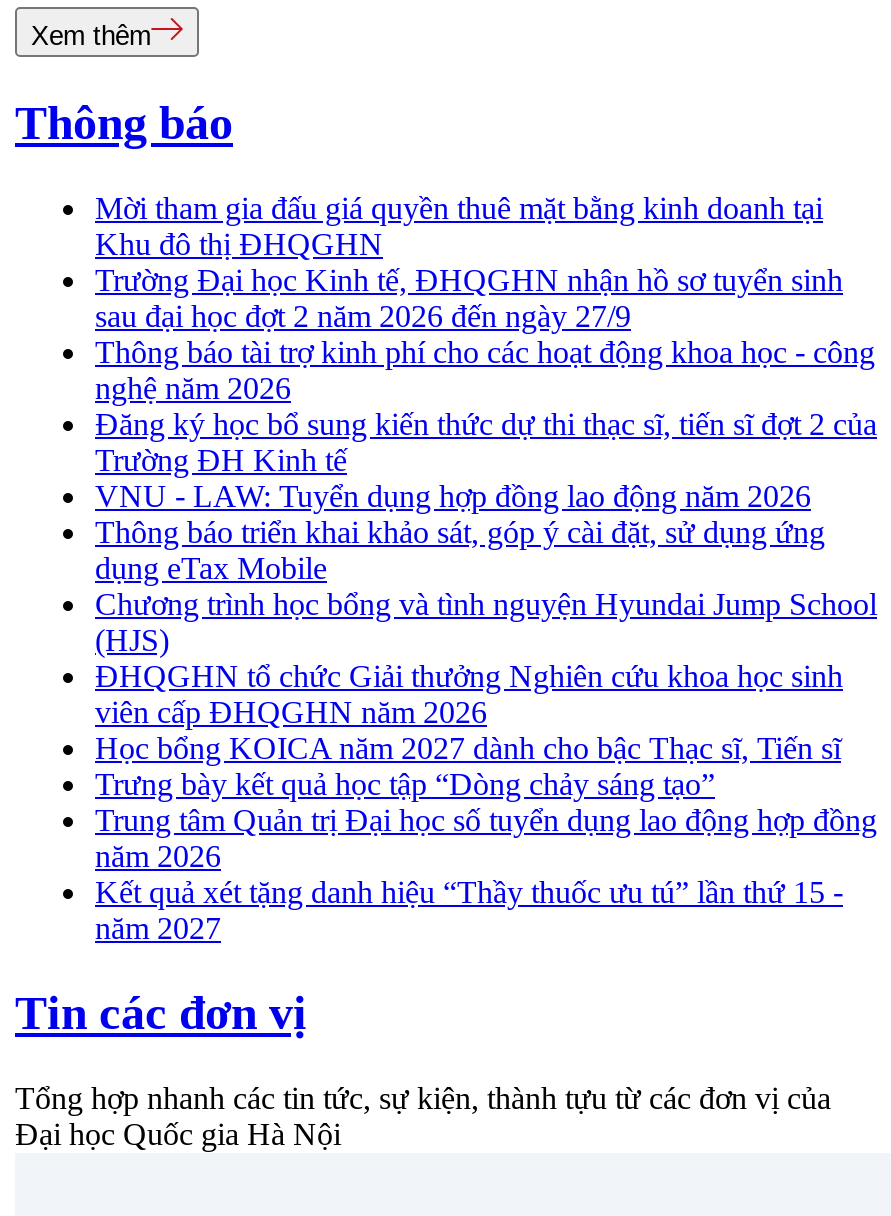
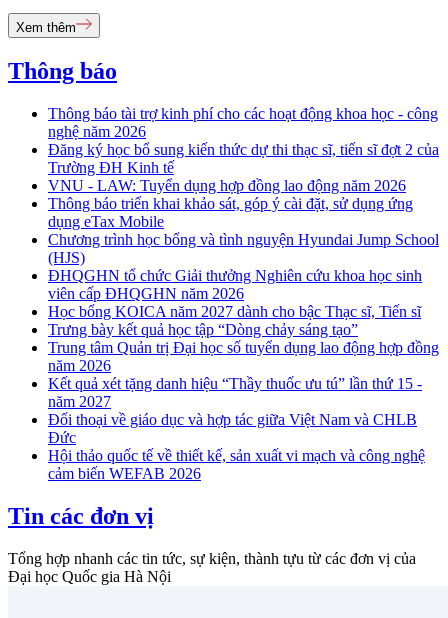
[95,191,843,333] Mời tham gia đấu giá quyền thuê mặt bằng kinh doanh tại | Khu đô thị ĐHQGHN | Trường Đại học Kinh tế, ĐHQGHN nhận hồ sơ tuyển sinh | sau đại học đợt 2 năm 2026 đến ngày 27/9 -> none
moved [95,335,877,945] -> [48,105,439,410]: Thông báo tài trợ kinh phí cho các hoạt động khoa học - công | nghệ năm 2026 | Đăng ký học bổ sung kiến thức dự thi thạc sĩ, tiến sĩ đợt 2 của | ... | Kết quả xét tặng danh hiệu “Thầy thuốc ưu tú” lần thứ 15 - | năm 2027
none -> [48,411,425,482] Đối thoại về giáo dục và hợp tác giữa Việt Nam và CHLB | Đức | Hội thảo quốc tế về thiết kế, sản xuất vi mạch và công nghệ | cảm biến WEFAB 2026

